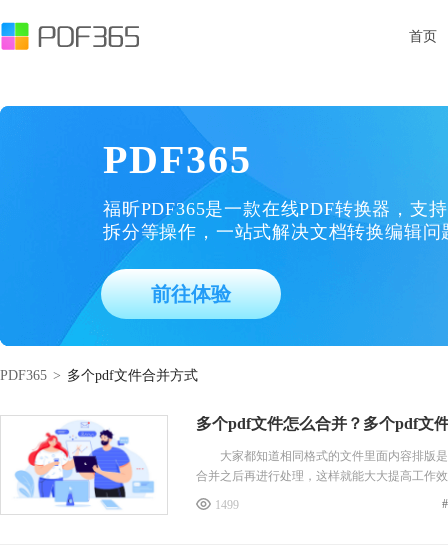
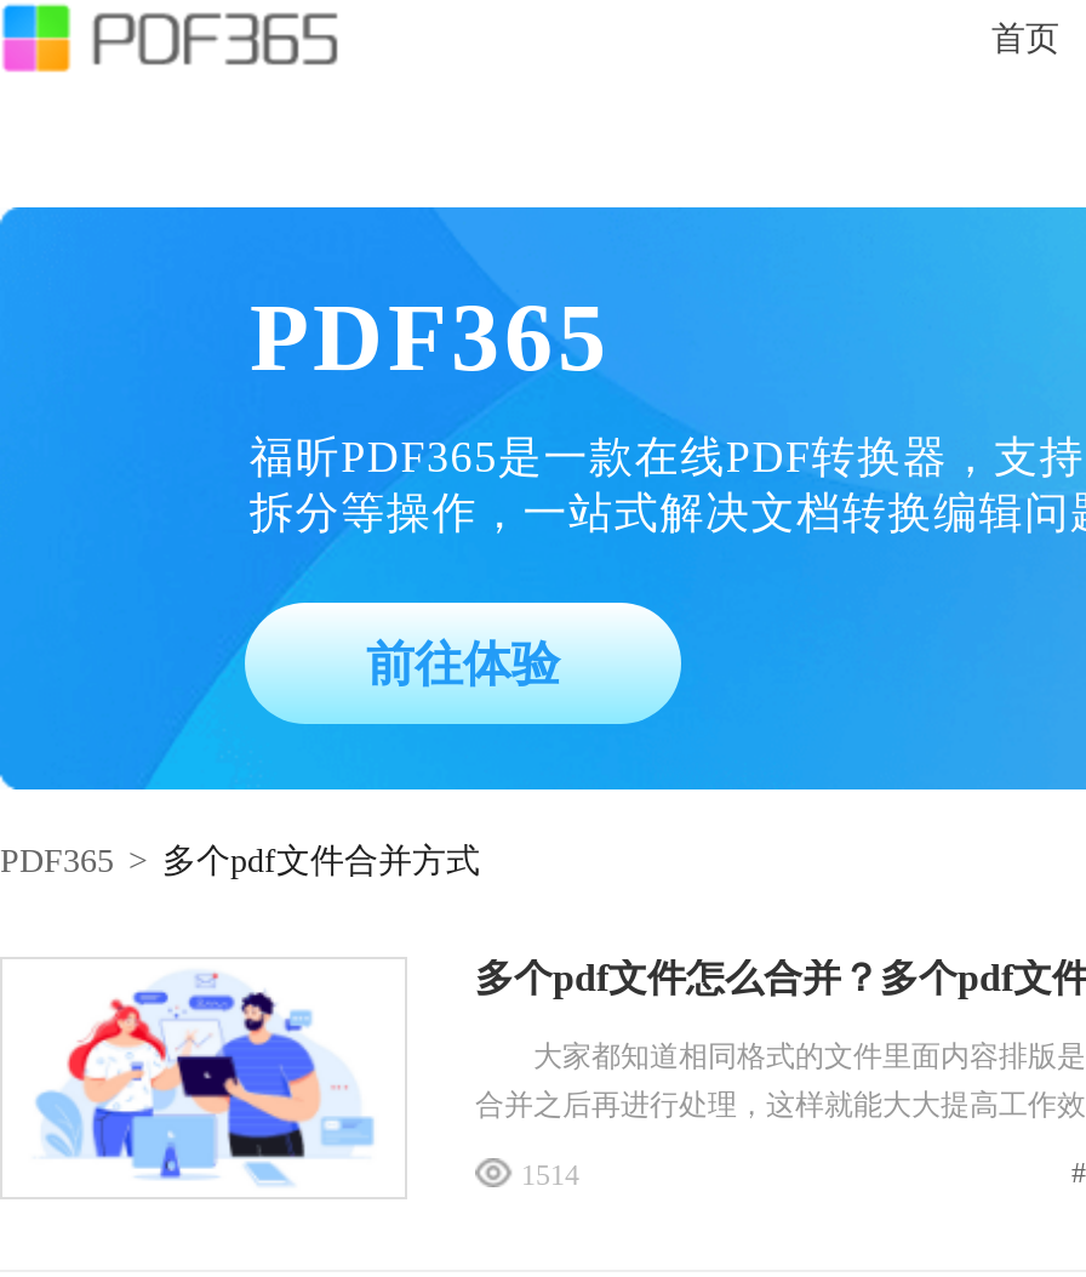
[215,498,239,512] 1499 -> [521,1158,579,1192] 1514

